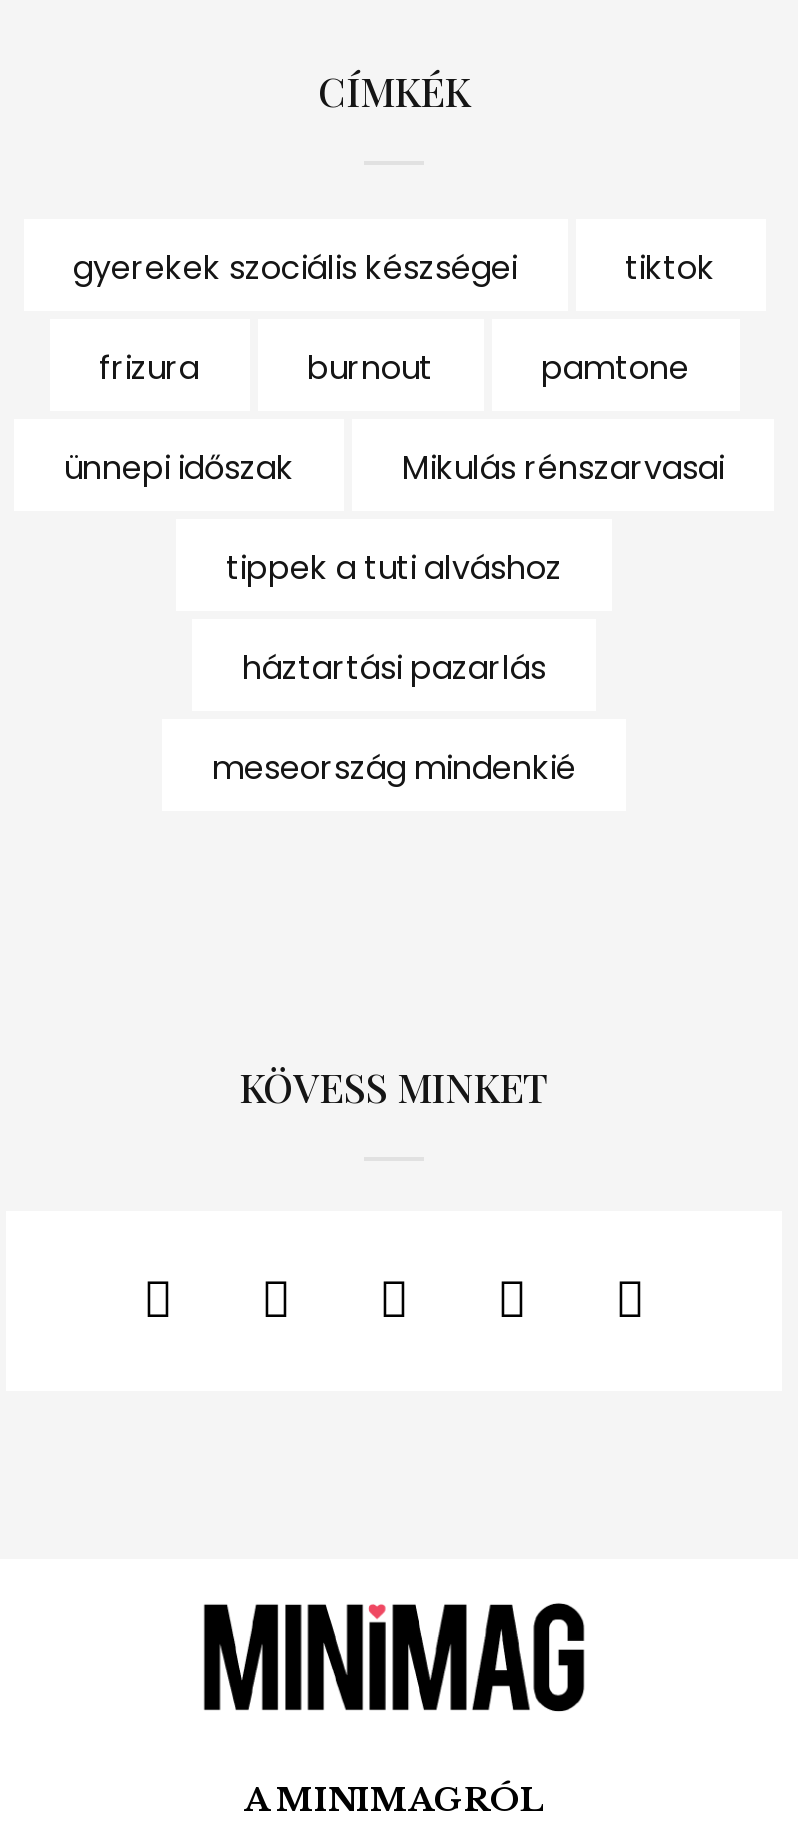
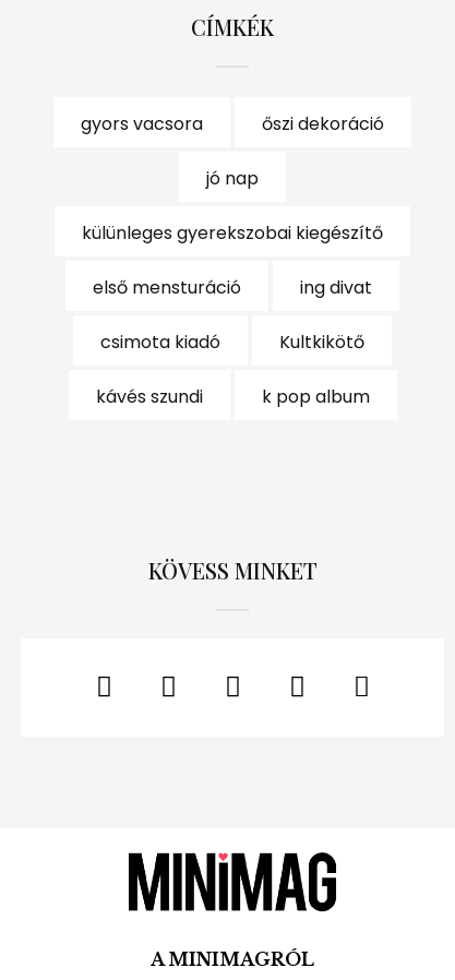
[73,245,715,291] gyerekek szociális készségei | tiktok -> [81,111,384,136] gyors vacsora | őszi dekoráció
[99,345,689,391] frizura | burnout | pamtone -> [206,166,259,191] jó nap
[64,445,724,491] ünnepi időszak | Mikulás rénszarvasai -> [82,220,383,245] külünleges gyerekszobai kiegészítő
[226,545,562,591] tippek a tuti alváshoz -> [93,275,372,300] első mensturáció | ing divat
[242,645,546,691] háztartási pazarlás -> [100,329,364,355] csimota kiadó | Kultkikötő
[212,745,576,791] meseország mindenkié -> [95,384,369,409] kávés szundi | k pop album

